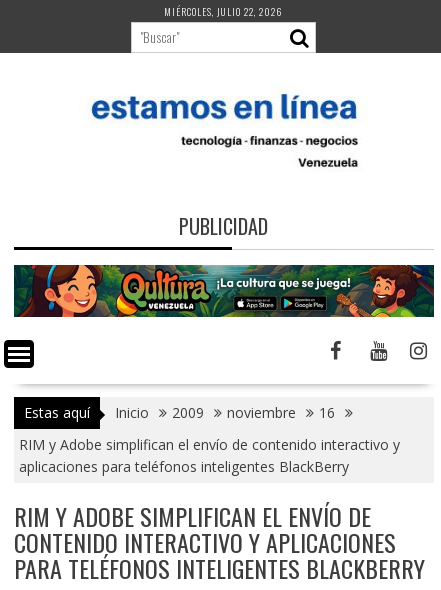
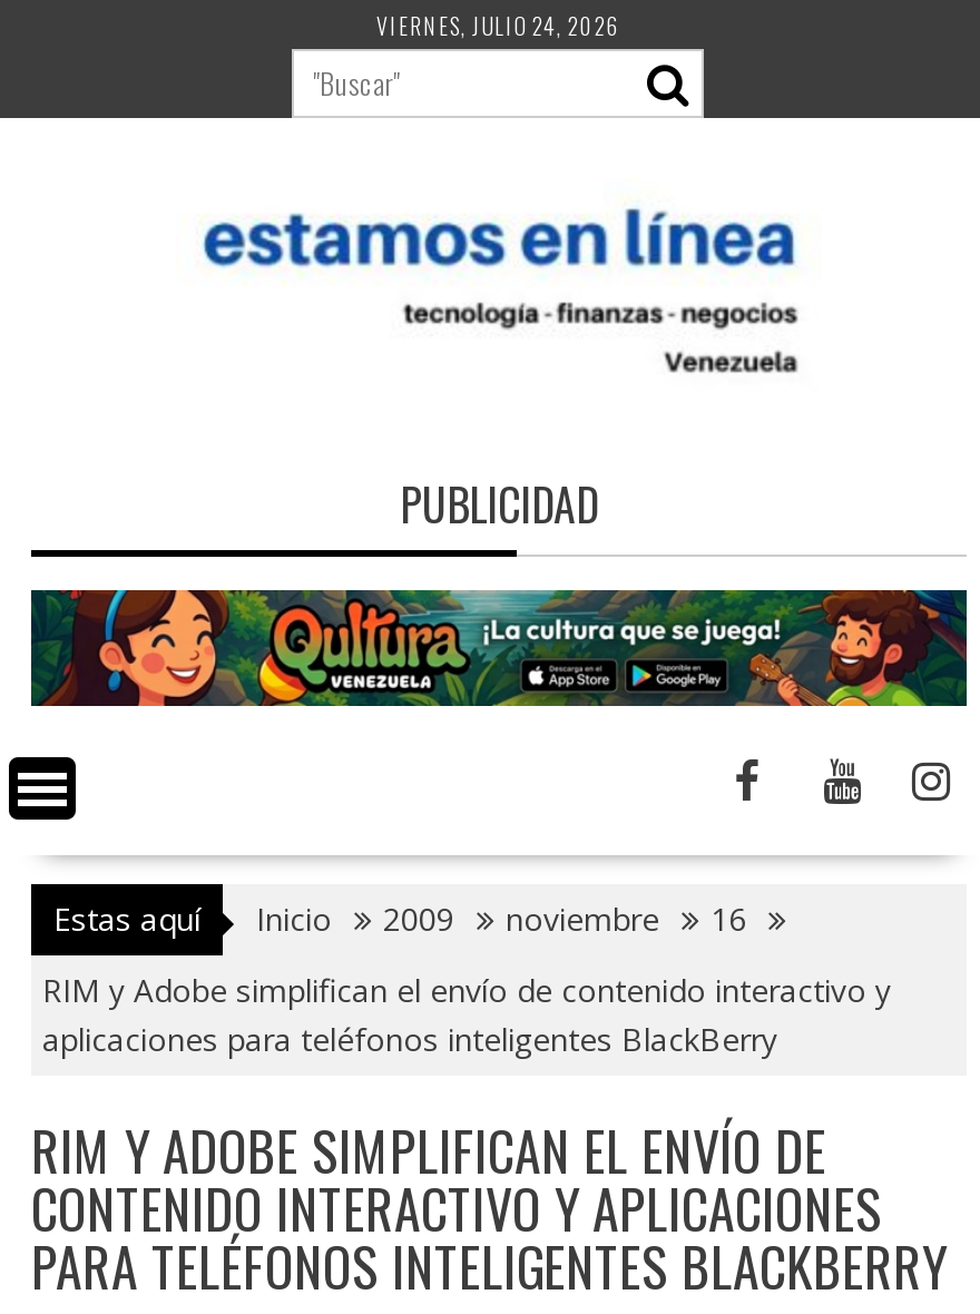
[164,4,283,19] MIÉRCOLES, JULIO 22, 2026 -> [376,9,621,42] VIERNES, JULIO 24, 2026

